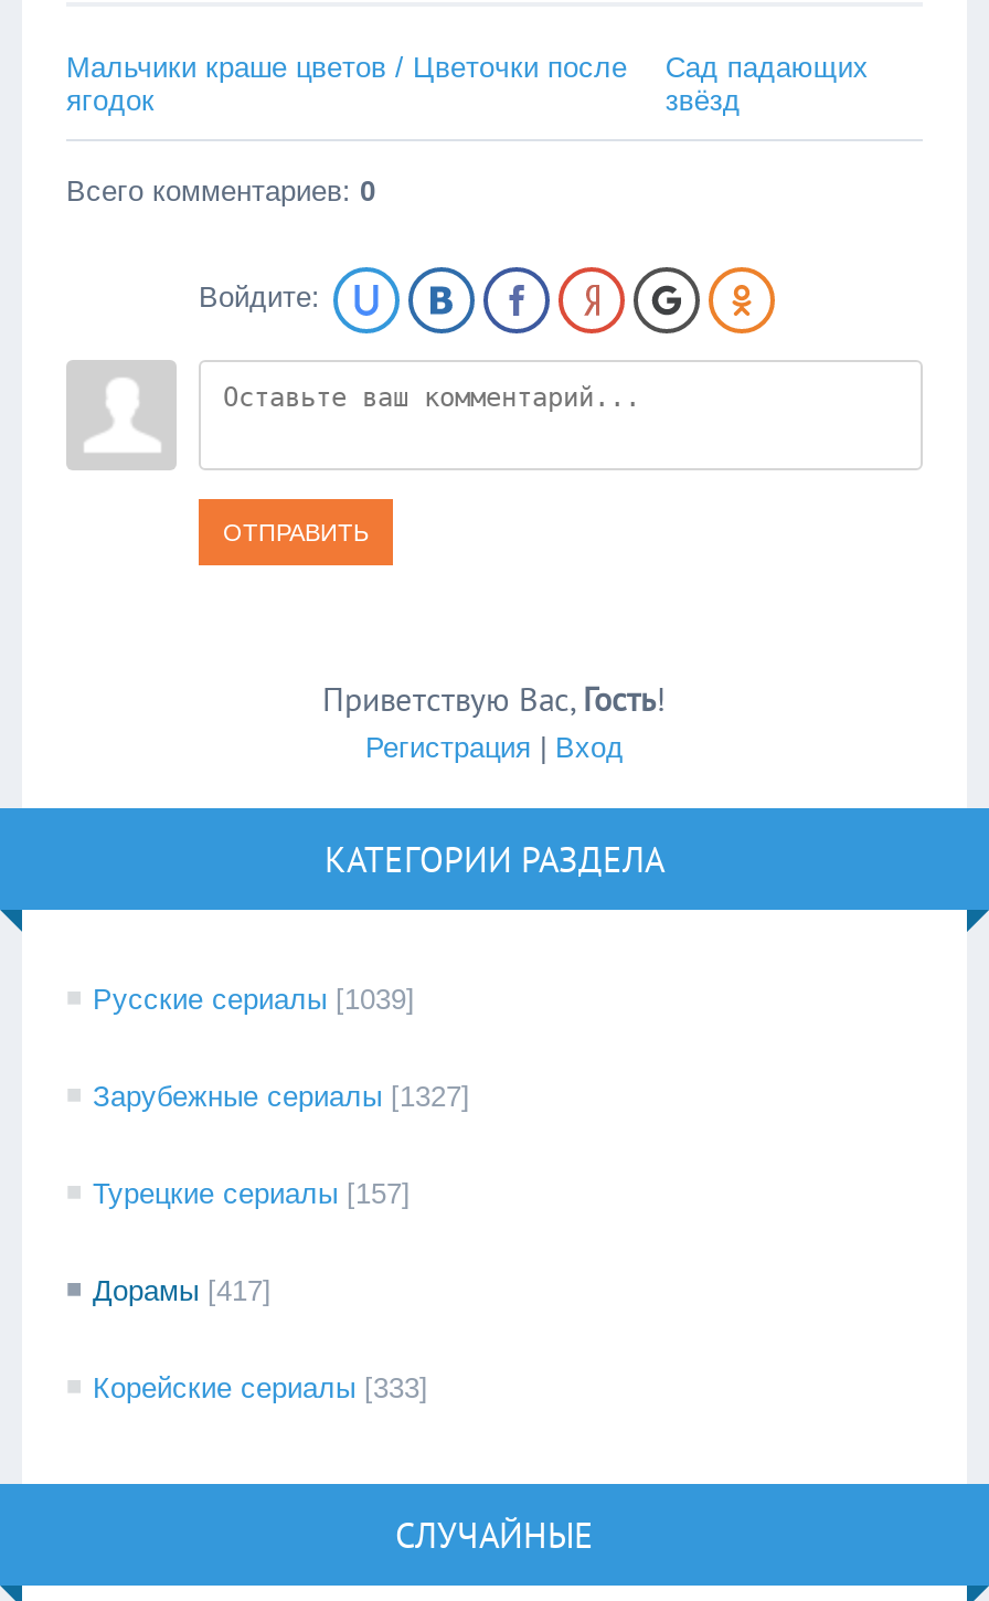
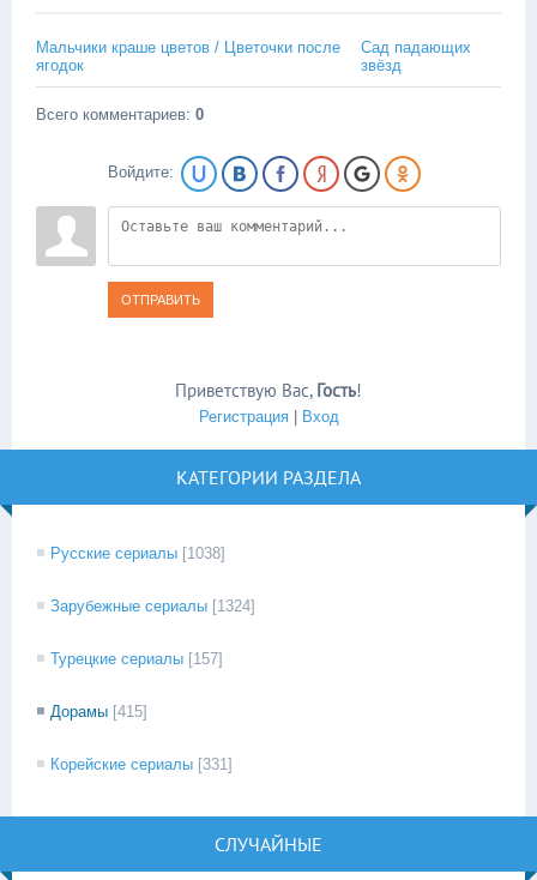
[93,983,415,1016] Русские сериалы [1039] -> [50,544,225,562] Русские сериалы [1038]
[93,1080,470,1113] Зарубежные сериалы [1327] -> [50,597,255,615] Зарубежные сериалы [1324]
[93,1274,272,1307] Дорамы [417] -> [50,703,147,721] Дорамы [415]
[93,1371,428,1404] Корейские сериалы [333] -> [50,755,233,773] Корейские сериалы [331]

